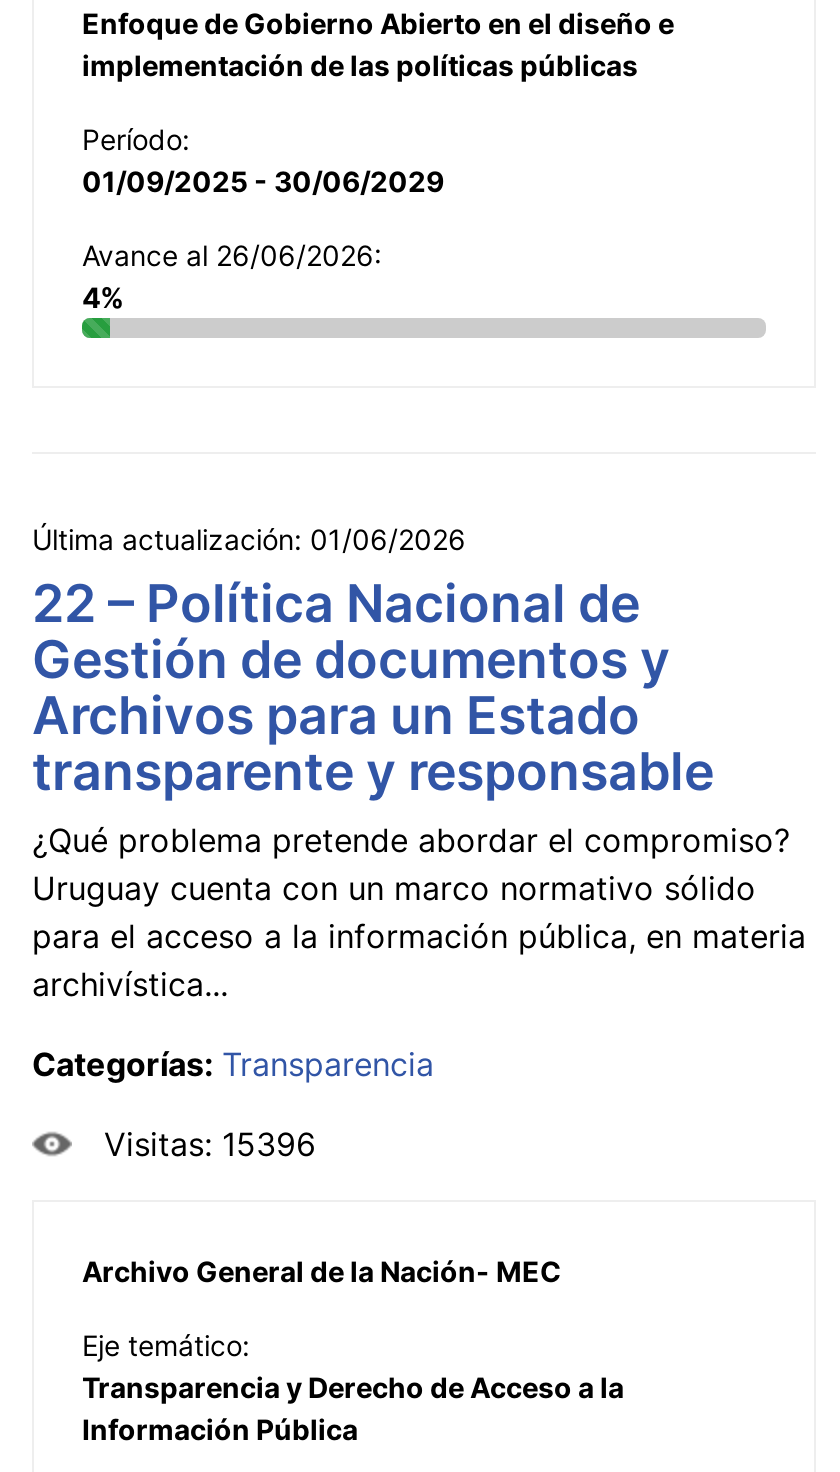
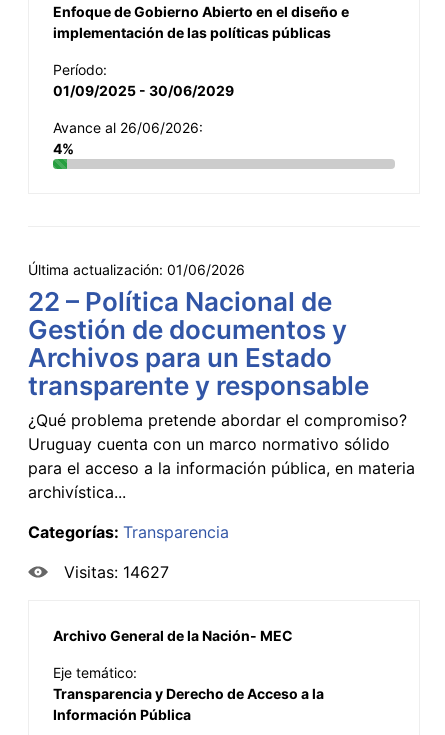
[104,1124,316,1164] Visitas: 15396 -> [64,562,169,582] Visitas: 14627

